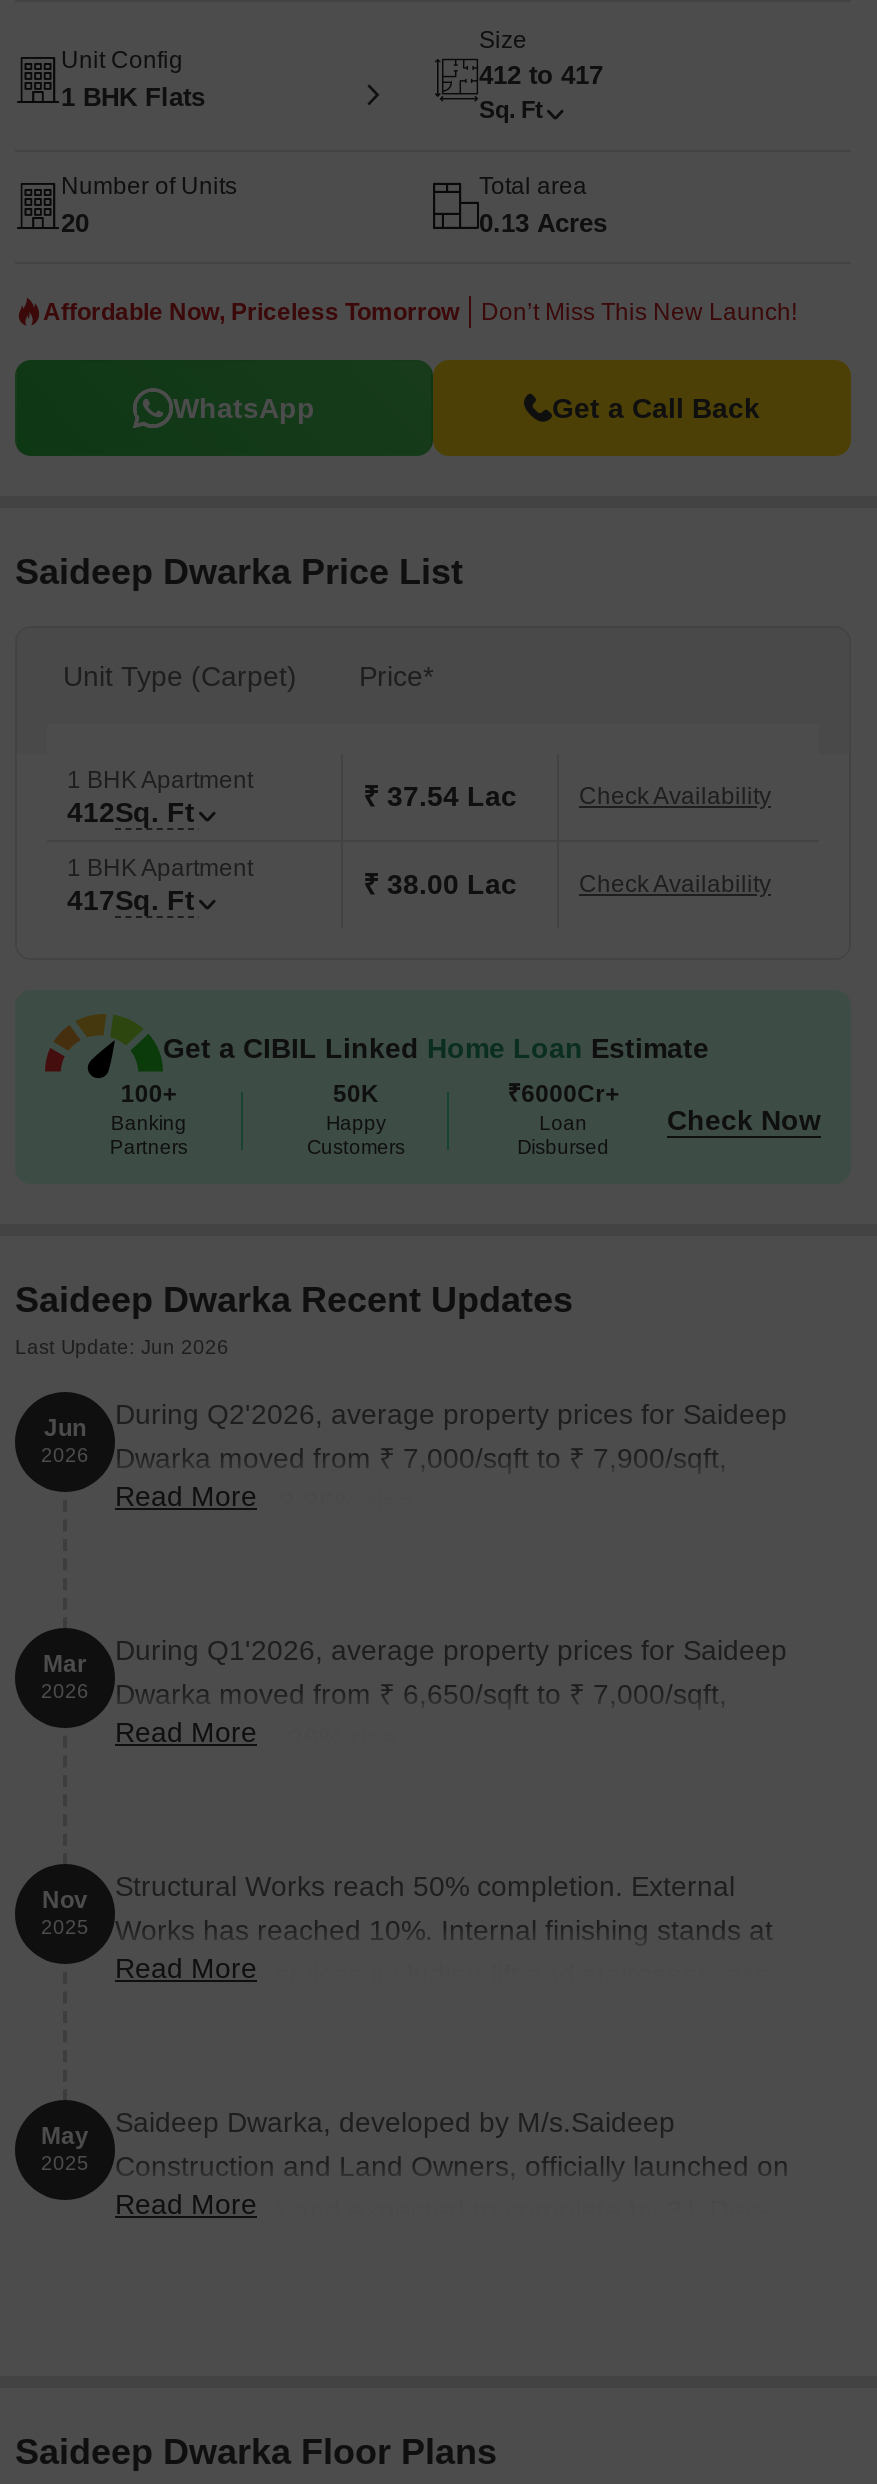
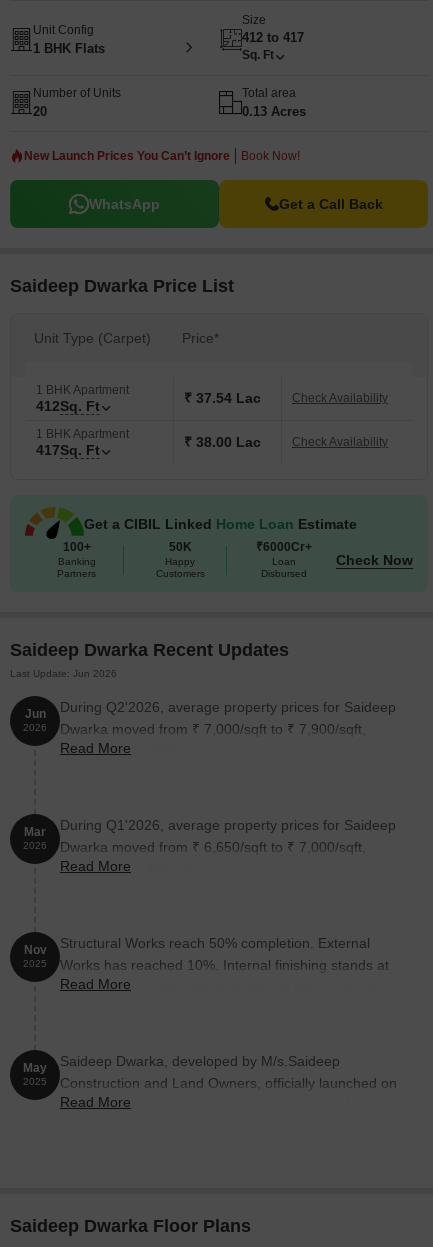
[43,298,797,326] Affordable Now, Priceless Tomorrow | Don’t Miss This New Launch! -> [24,149,300,163] New Launch Prices You Can’t Ignore | Book Now!

